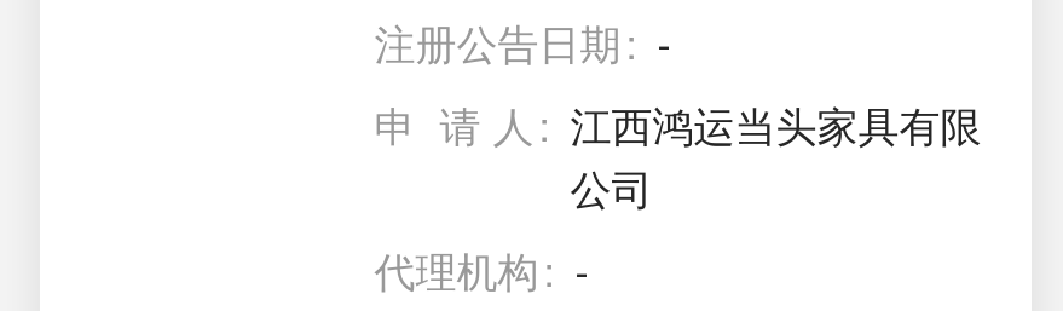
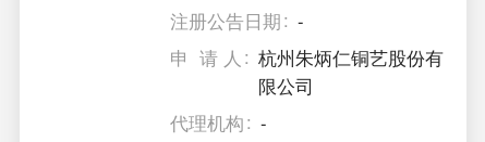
[570,96,981,217] 江西鸿运当头家具有限 | 公司 -> [259,44,444,98] 杭州朱炳仁铜艺股份有 | 限公司

